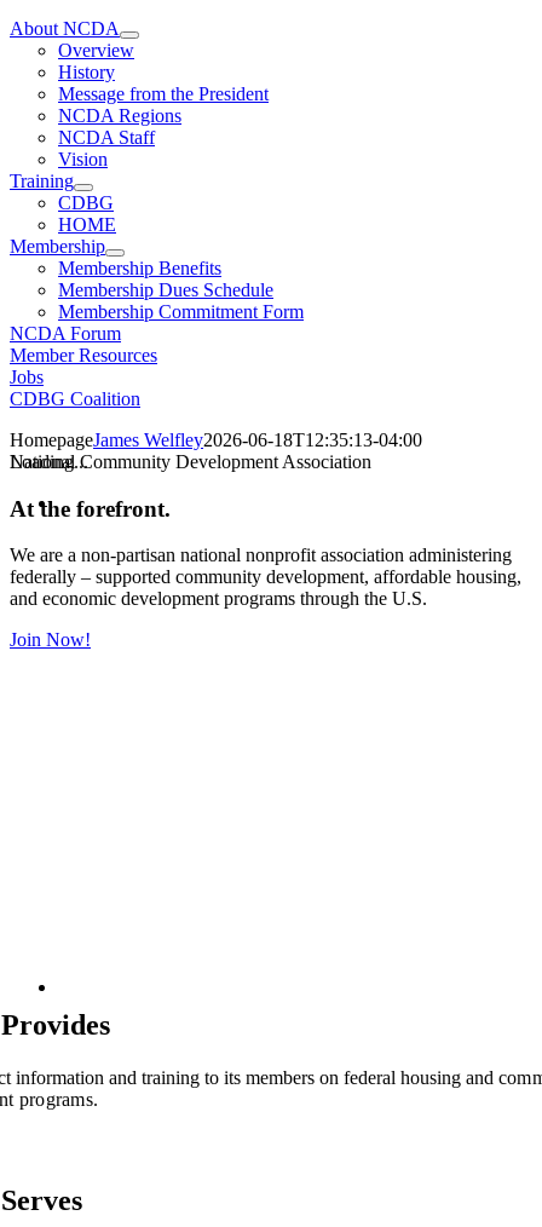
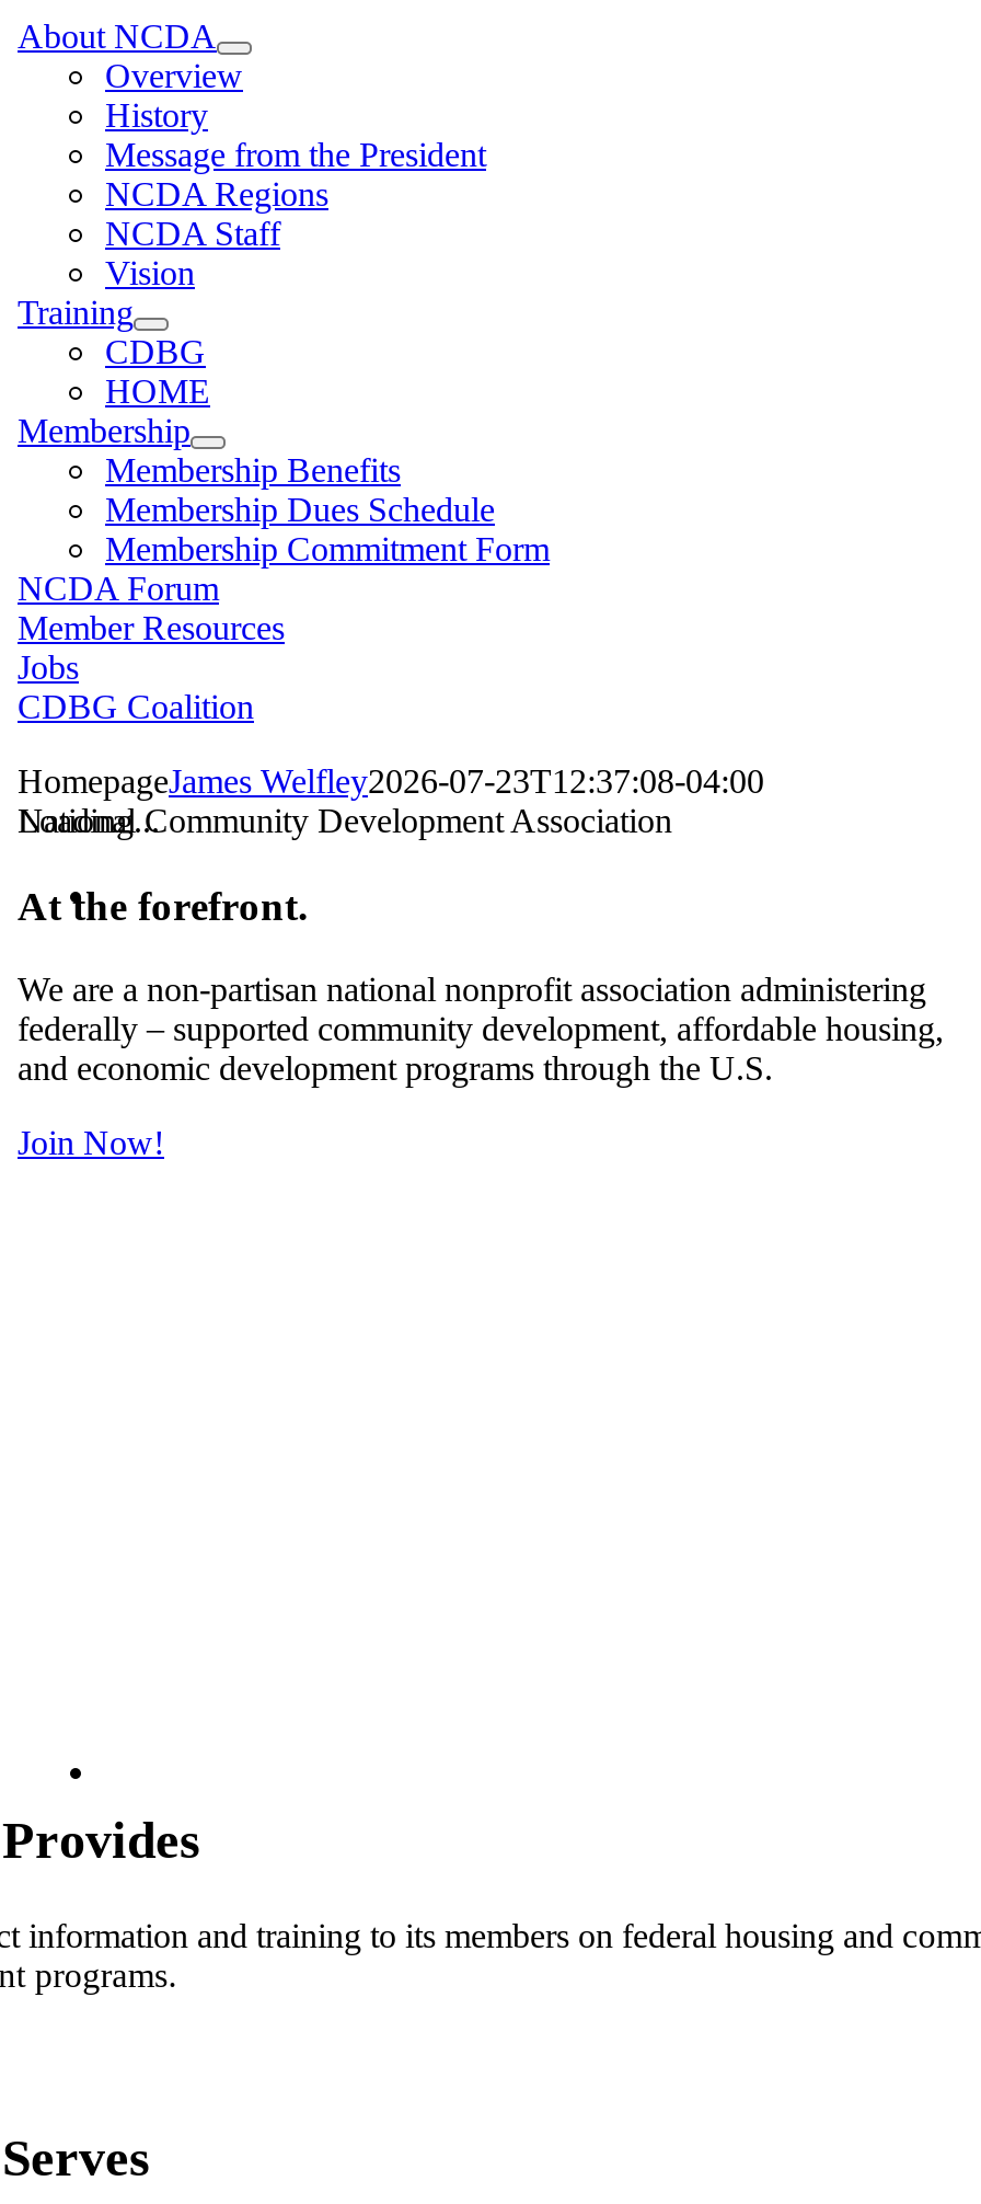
[10,430,422,450] HomepageJames Welfley2026-06-18T12:35:13-04:00 -> [18,762,764,800] HomepageJames Welfley2026-07-23T12:37:08-04:00

